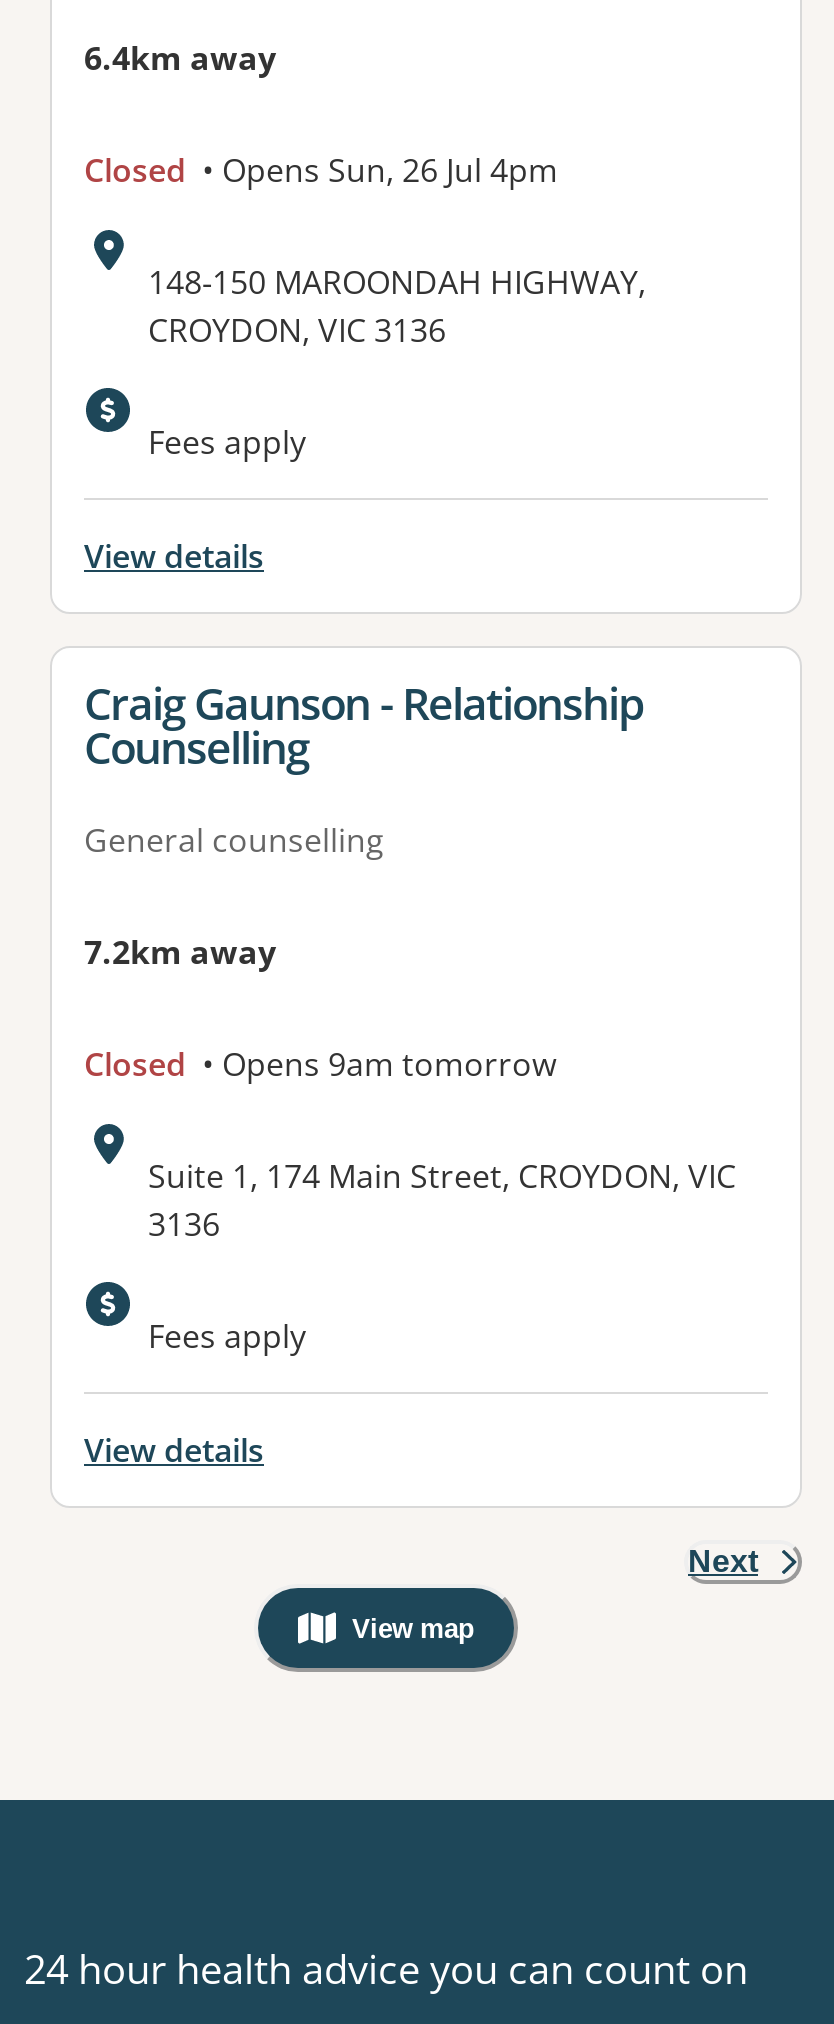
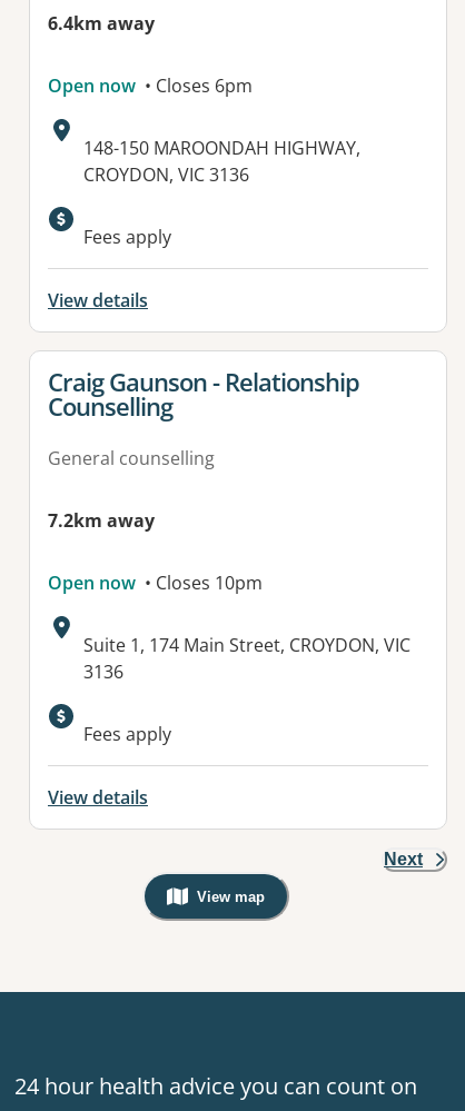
[84,149,558,193] Closed • Opens Sun, 26 Jul 4pm -> [48,74,253,98] Open now • Closes 6pm
[84,1043,556,1087] Closed • Opens 9am tomorrow -> [48,571,263,595] Open now • Closes 10pm

